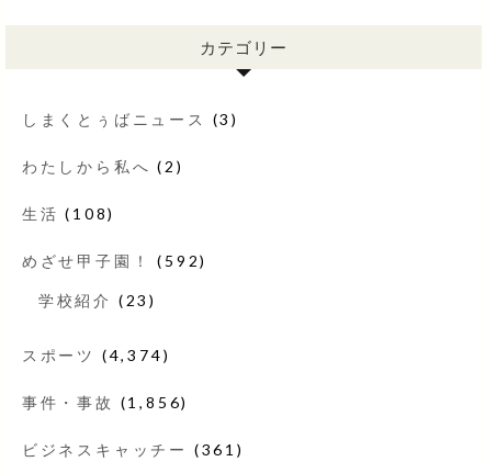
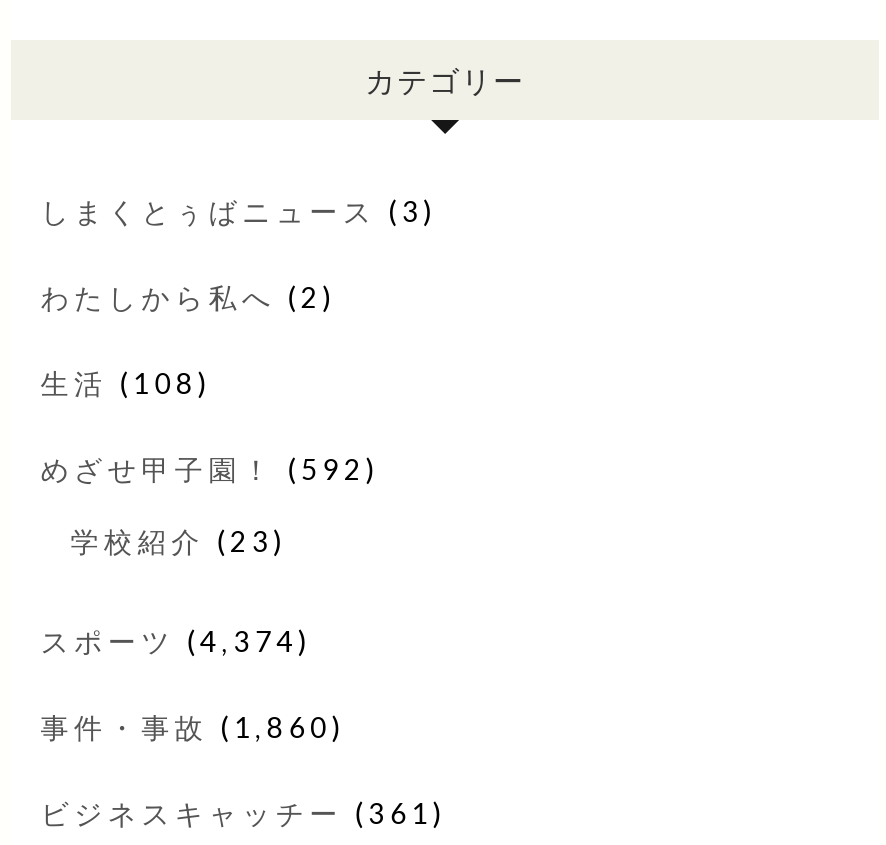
[22,393,189,411] 事件・事故(1,856) -> [40,710,345,744] 事件・事故(1,860)

